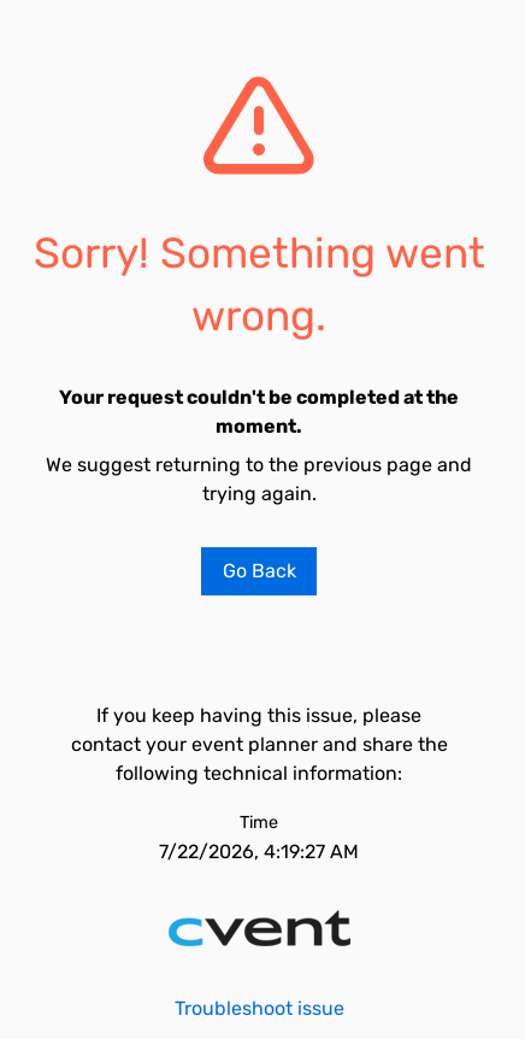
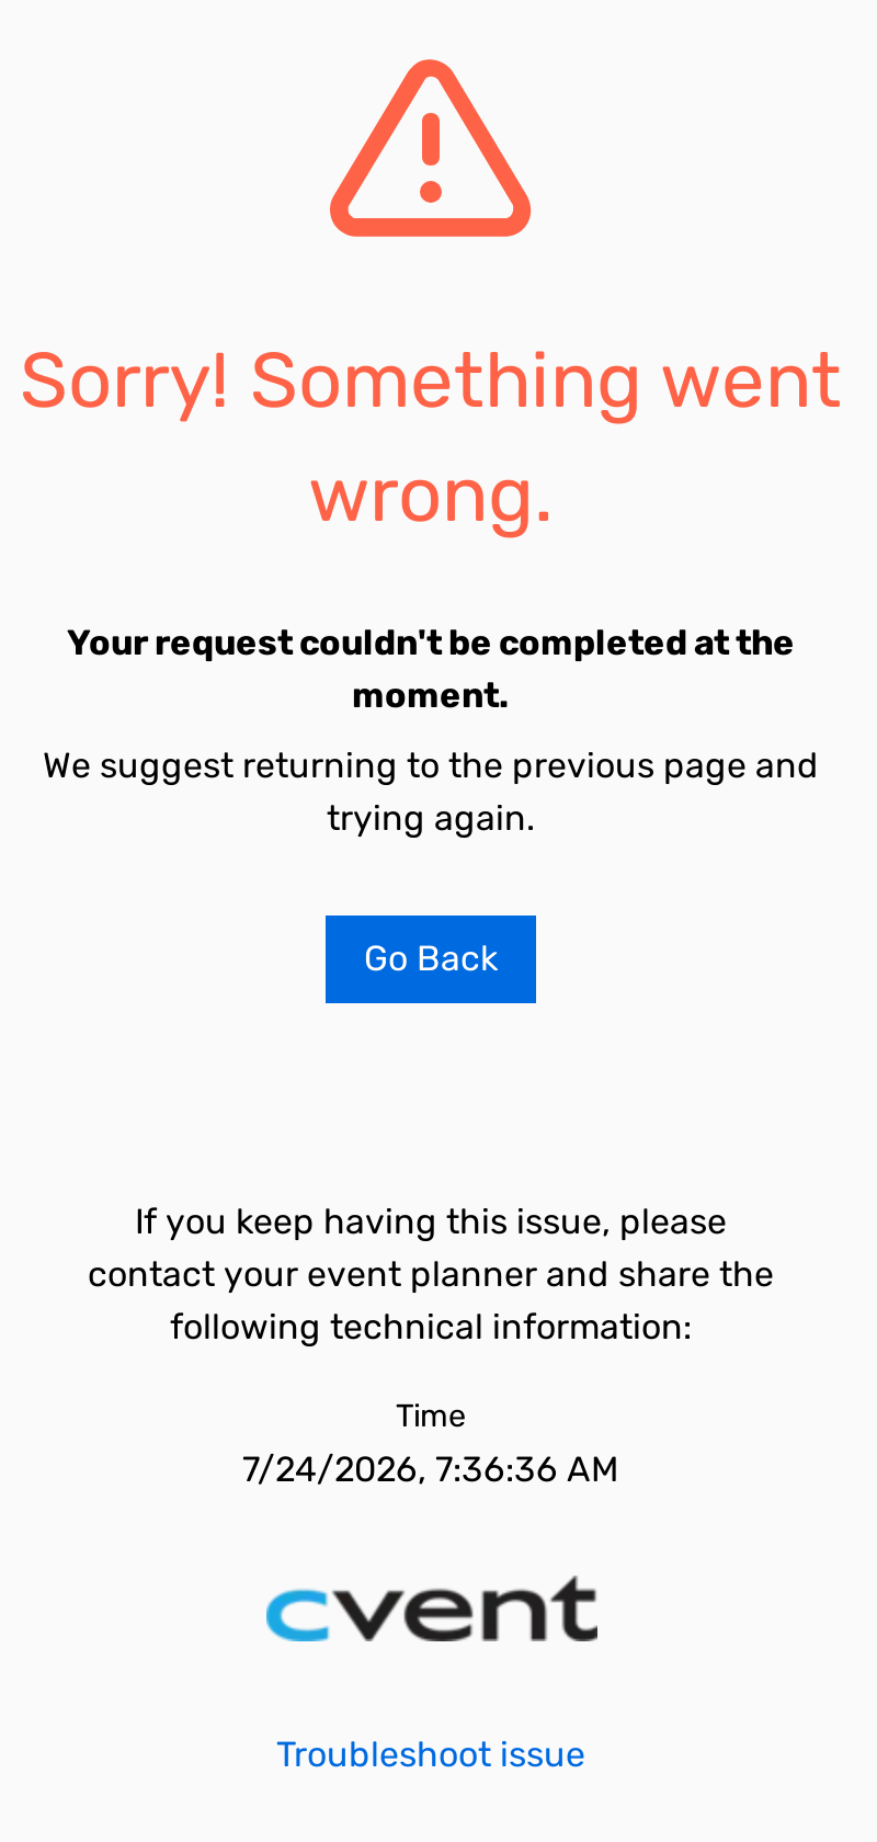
[159,840,359,863] 7/22/2026, 4:19:27 AM -> [242,1448,619,1490] 7/24/2026, 7:36:36 AM

